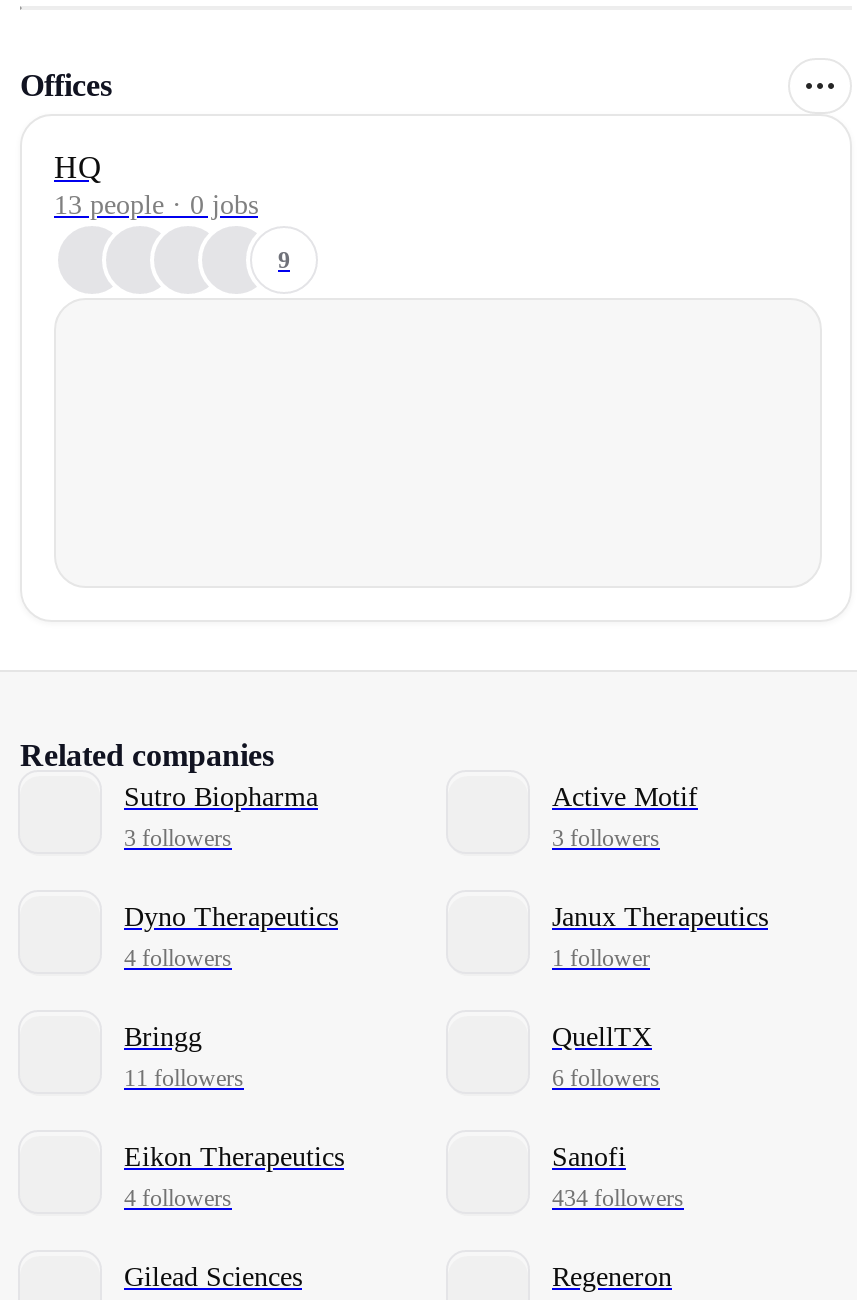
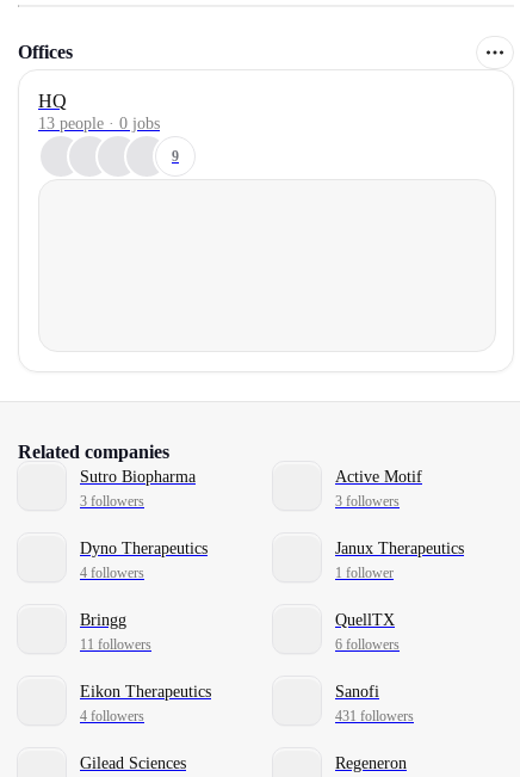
[552,1184,684,1212] 434 followers -> [335,708,414,724] 431 followers

